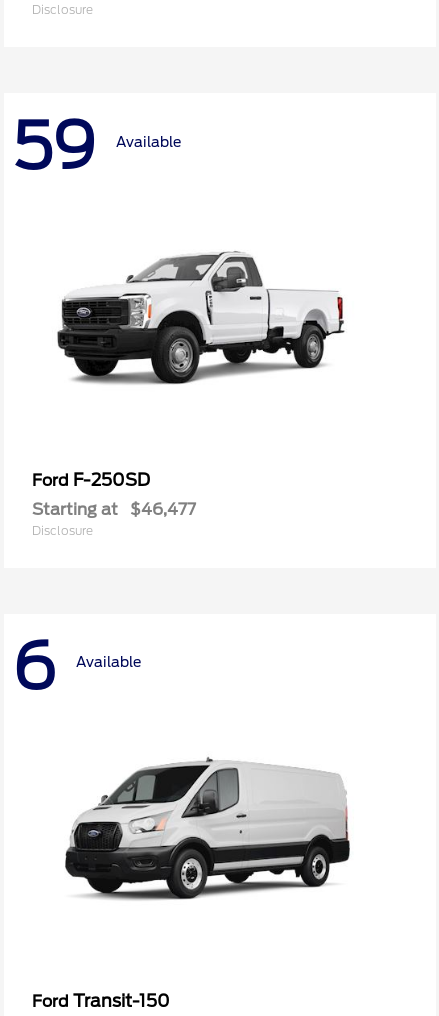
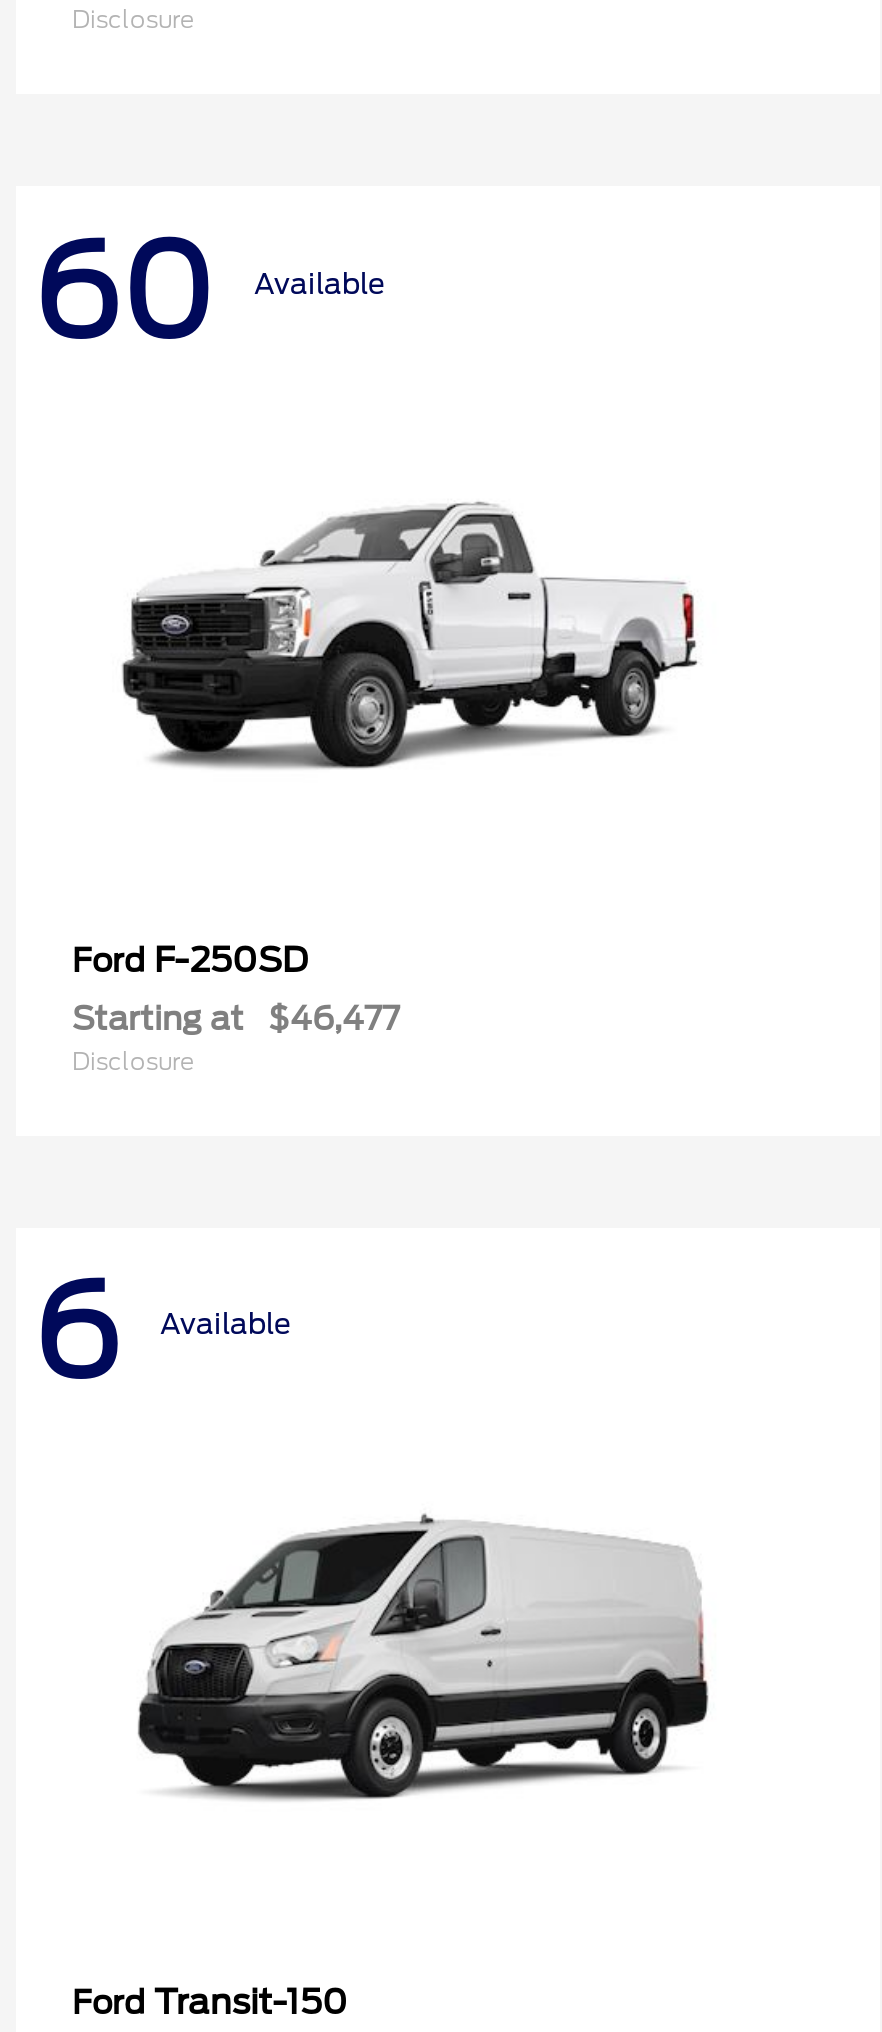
[12,108,181,184] 59 Available -> [32,215,384,367] 60 Available

